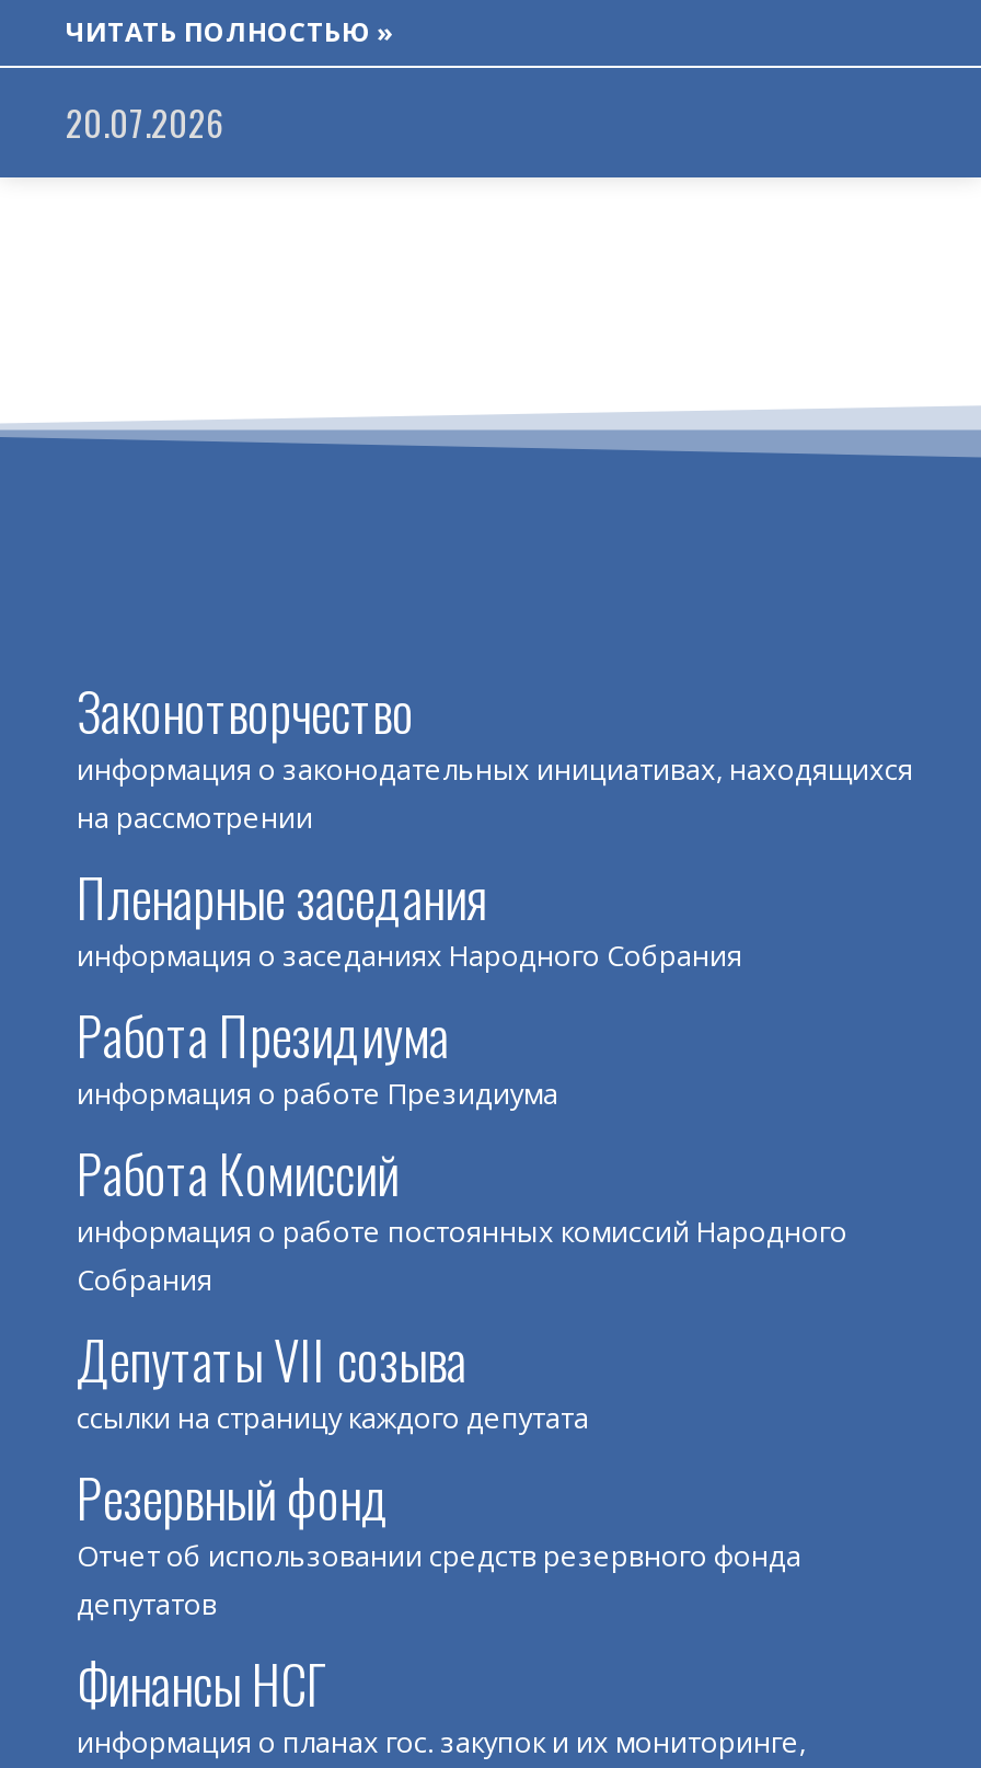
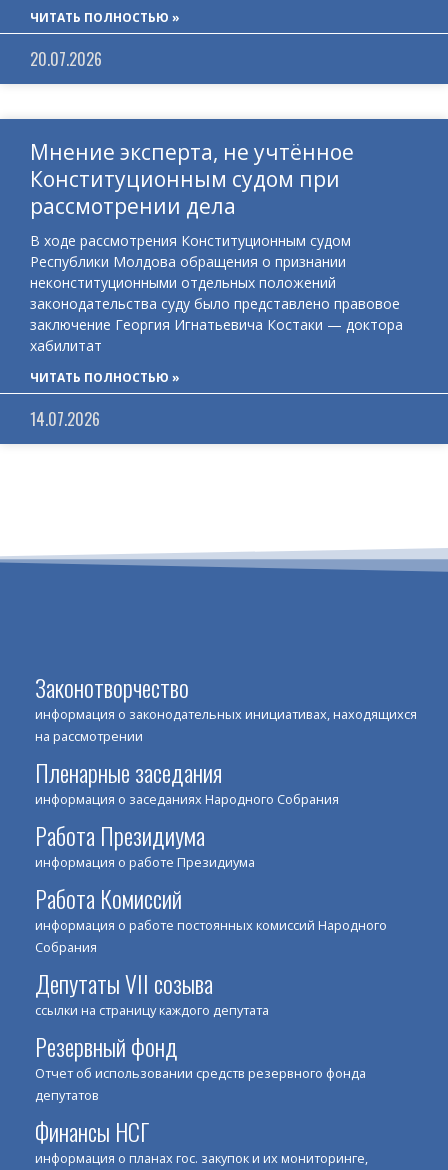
none -> [30,138,403,431] Мнение эксперта, не учтённое | Конституционным судом при | рассмотрении дела | В ходе рассмотрения Конституционным судом | Республики Молдова обращения о признании | неконституционными отдельных положений | законодательства суду было представлено правовое | заключение Георгия Игнатьевича Костаки — доктора | хабилитат | ЧИТАТЬ ПОЛНОСТЬЮ » | 14.07.2026

